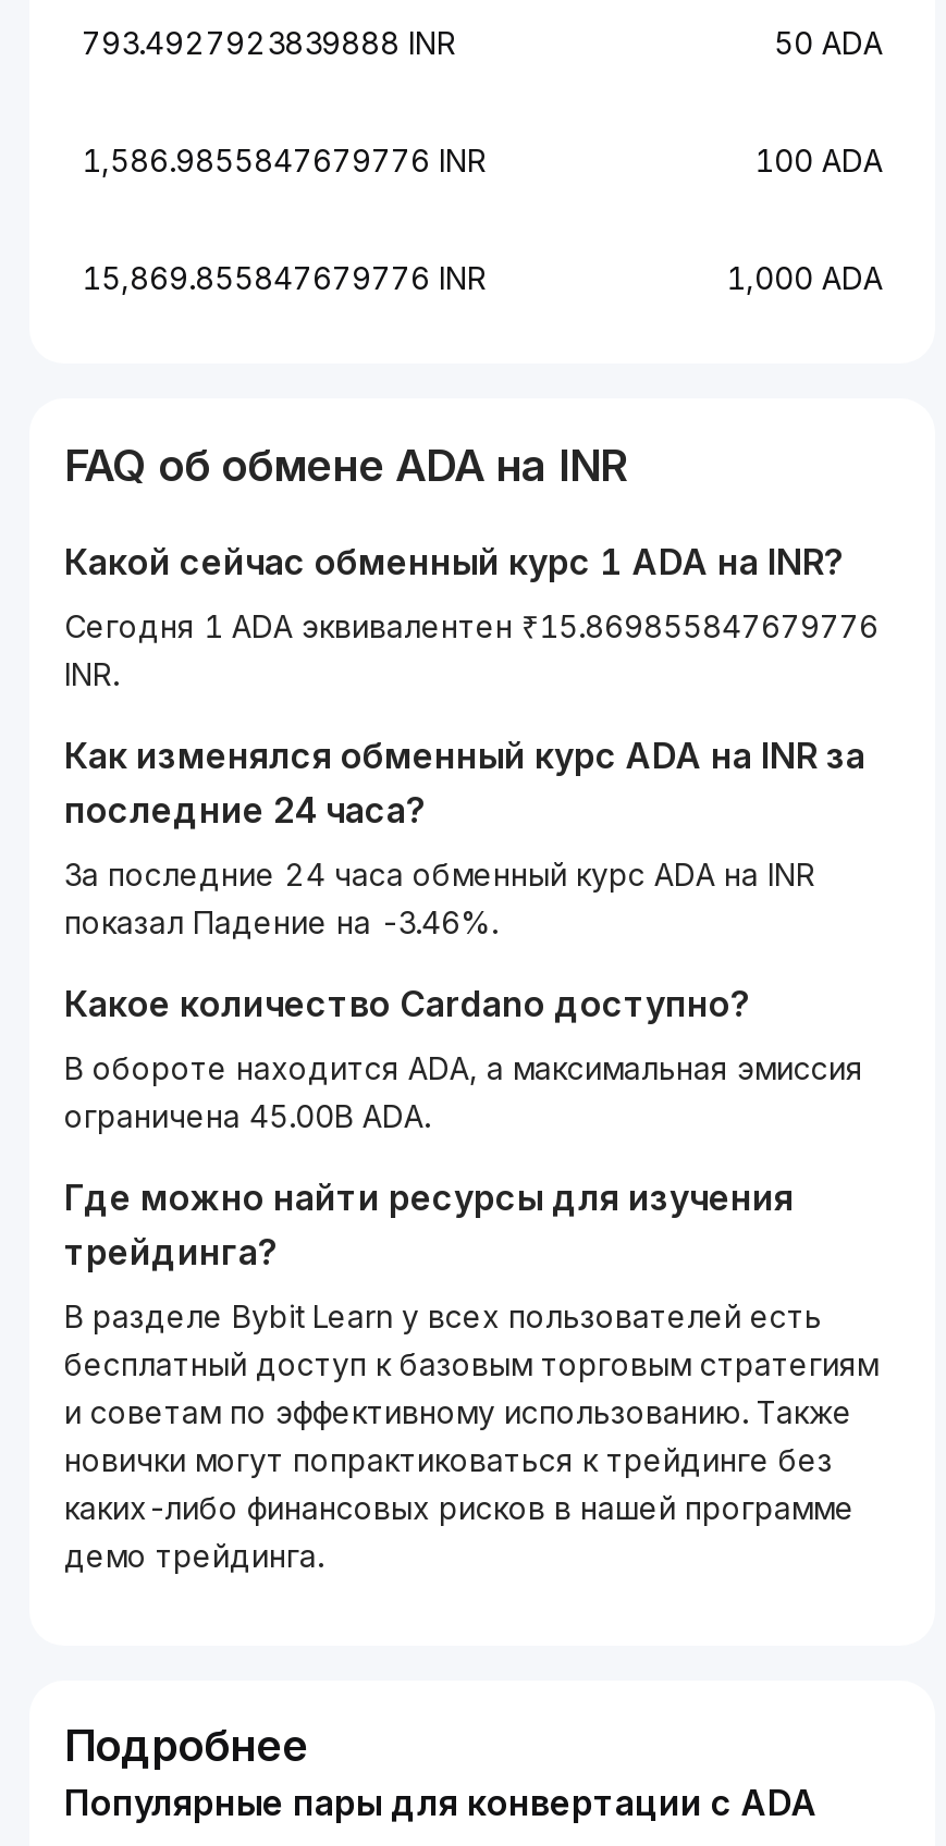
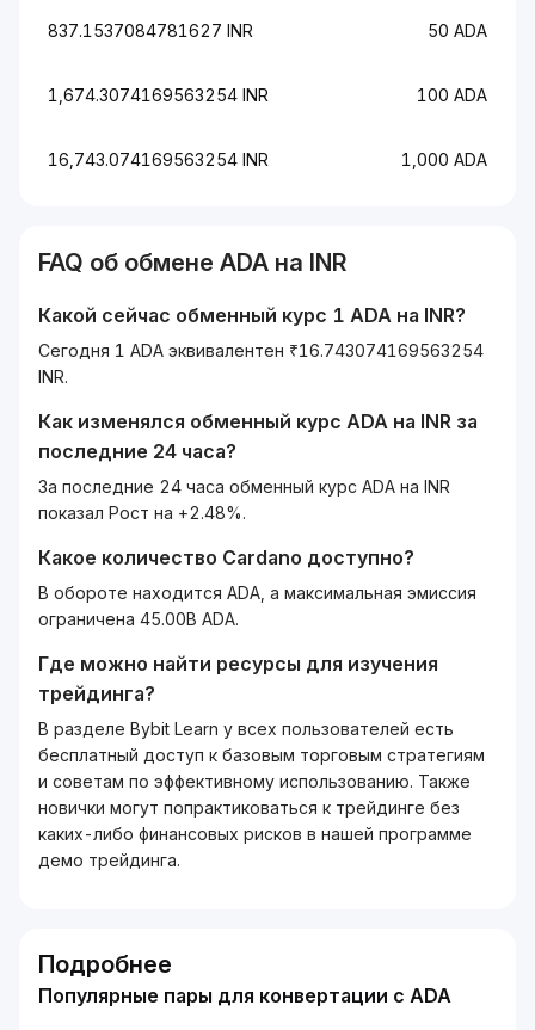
[82,24,456,61] 793.4927923839888 INR -> [48,20,253,41] 837.1537084781627 INR
[82,141,487,179] 1,586.9855847679776 INR -> [48,85,269,105] 1,674.3074169563254 INR
[82,259,487,296] 15,869.855847679776 INR -> [48,149,269,169] 16,743.074169563254 INR
[64,607,879,644] Сегодня 1 ADA эквивалентен ₹15.869855847679776 -> [38,340,484,360] Сегодня 1 ADA эквивалентен ₹16.743074169563254
[64,903,497,940] показал Падение на -3.46%. -> [38,502,246,523] показал Рост на +2.48%.

